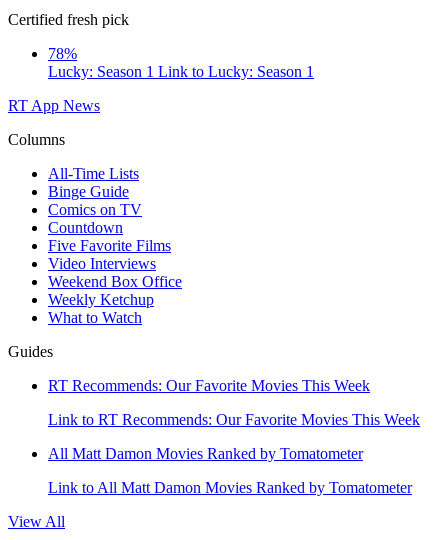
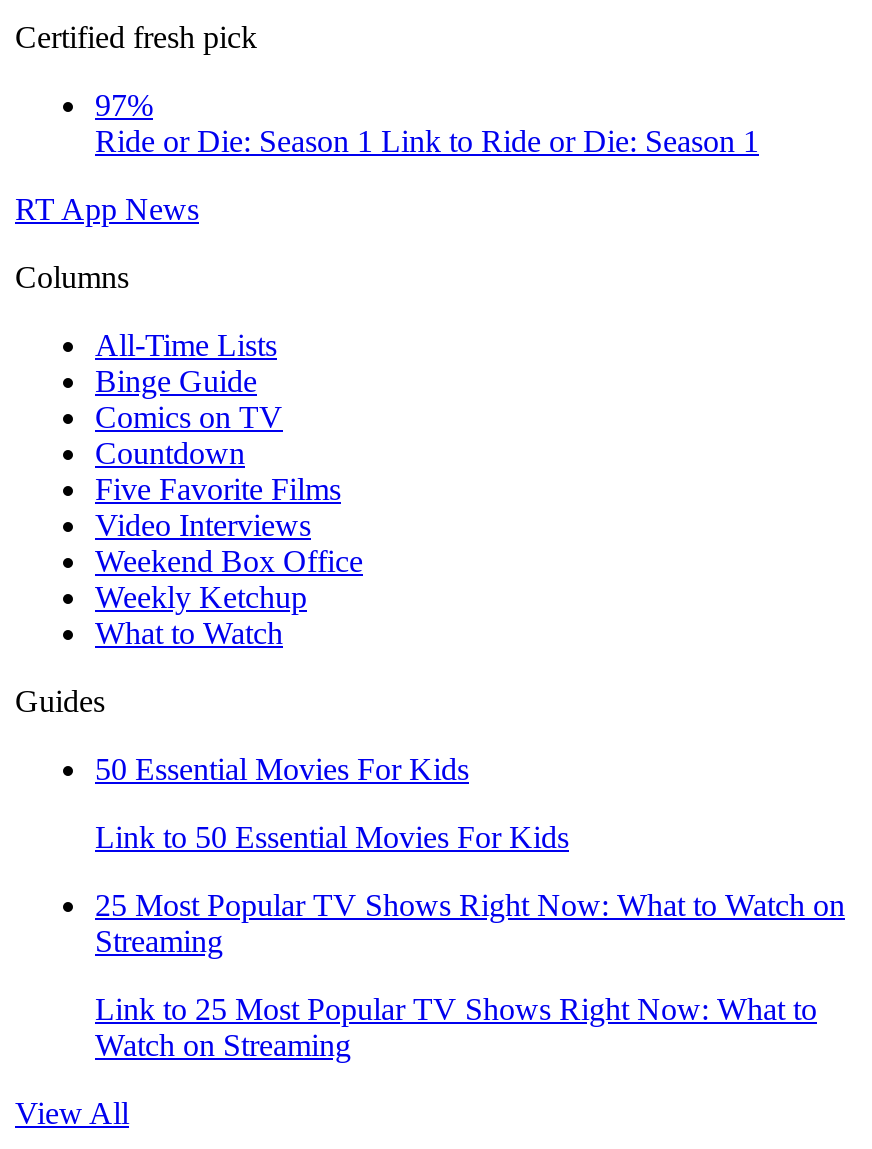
[48,45,314,80] 78% | Lucky: Season 1 Link to Lucky: Season 1 -> [95,88,759,158] 97% | Ride or Die: Season 1 Link to Ride or Die: Season 1
[48,377,370,394] RT Recommends: Our Favorite Movies This Week -> [95,752,469,786] 50 Essential Movies For Kids
[48,411,420,428] Link to RT Recommends: Our Favorite Movies This Week -> [95,820,569,854] Link to 50 Essential Movies For Kids
[48,445,363,462] All Matt Damon Movies Ranked by Tomatometer -> [95,888,845,958] 25 Most Popular TV Shows Right Now: What to Watch on | Streaming
[48,479,412,496] Link to All Matt Damon Movies Ranked by Tomatometer -> [95,992,817,1062] Link to 25 Most Popular TV Shows Right Now: What to | Watch on Streaming

